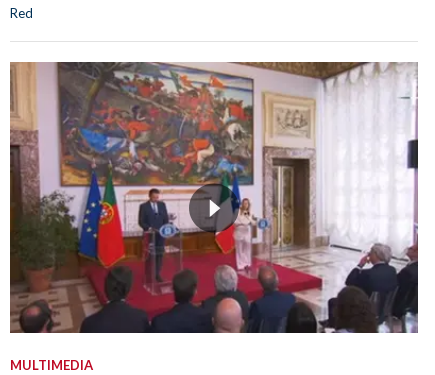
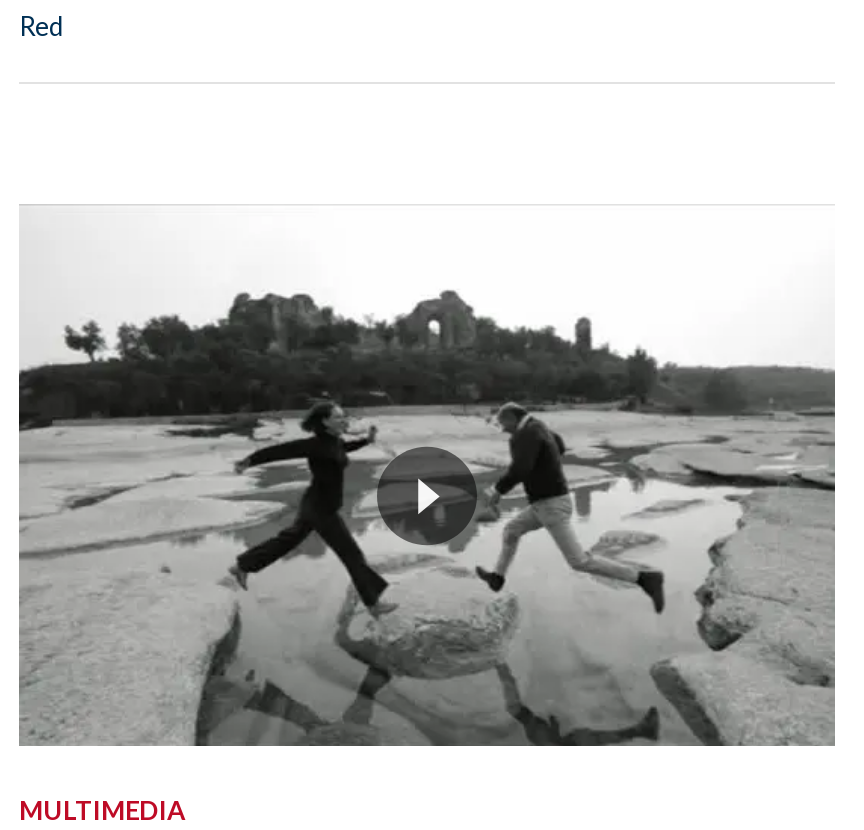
[9,61,419,333] [image] -> [19,204,835,746] [image]

